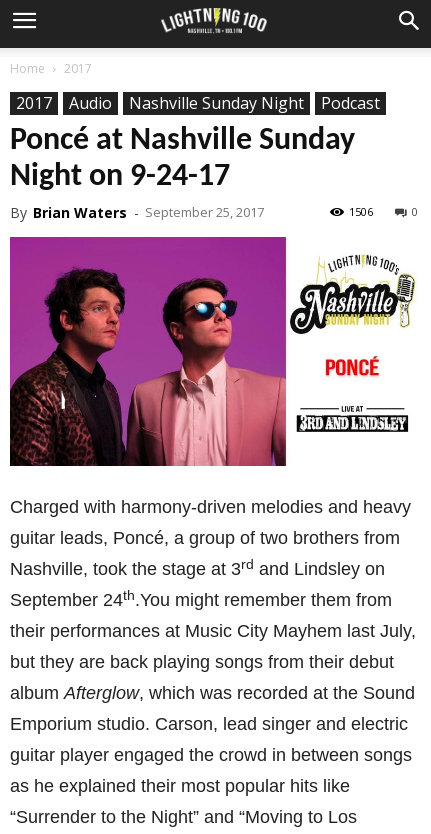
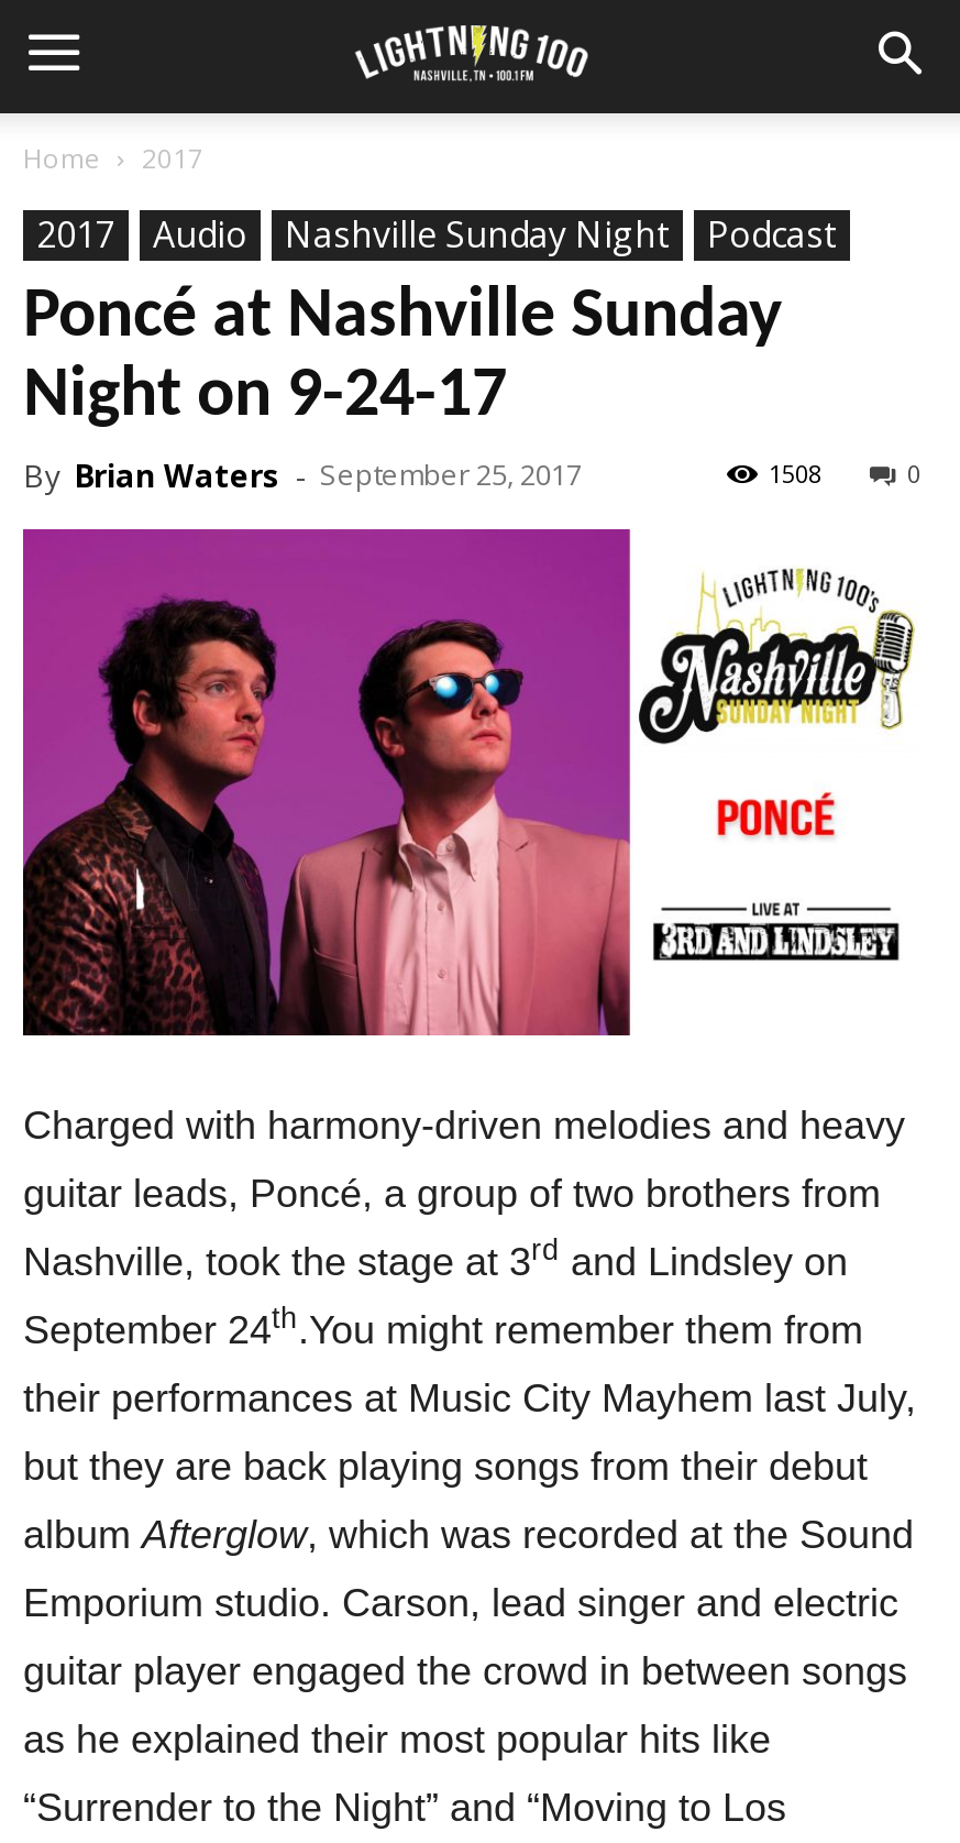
[349,204,373,219] 1506 -> [769,457,821,490] 1508

